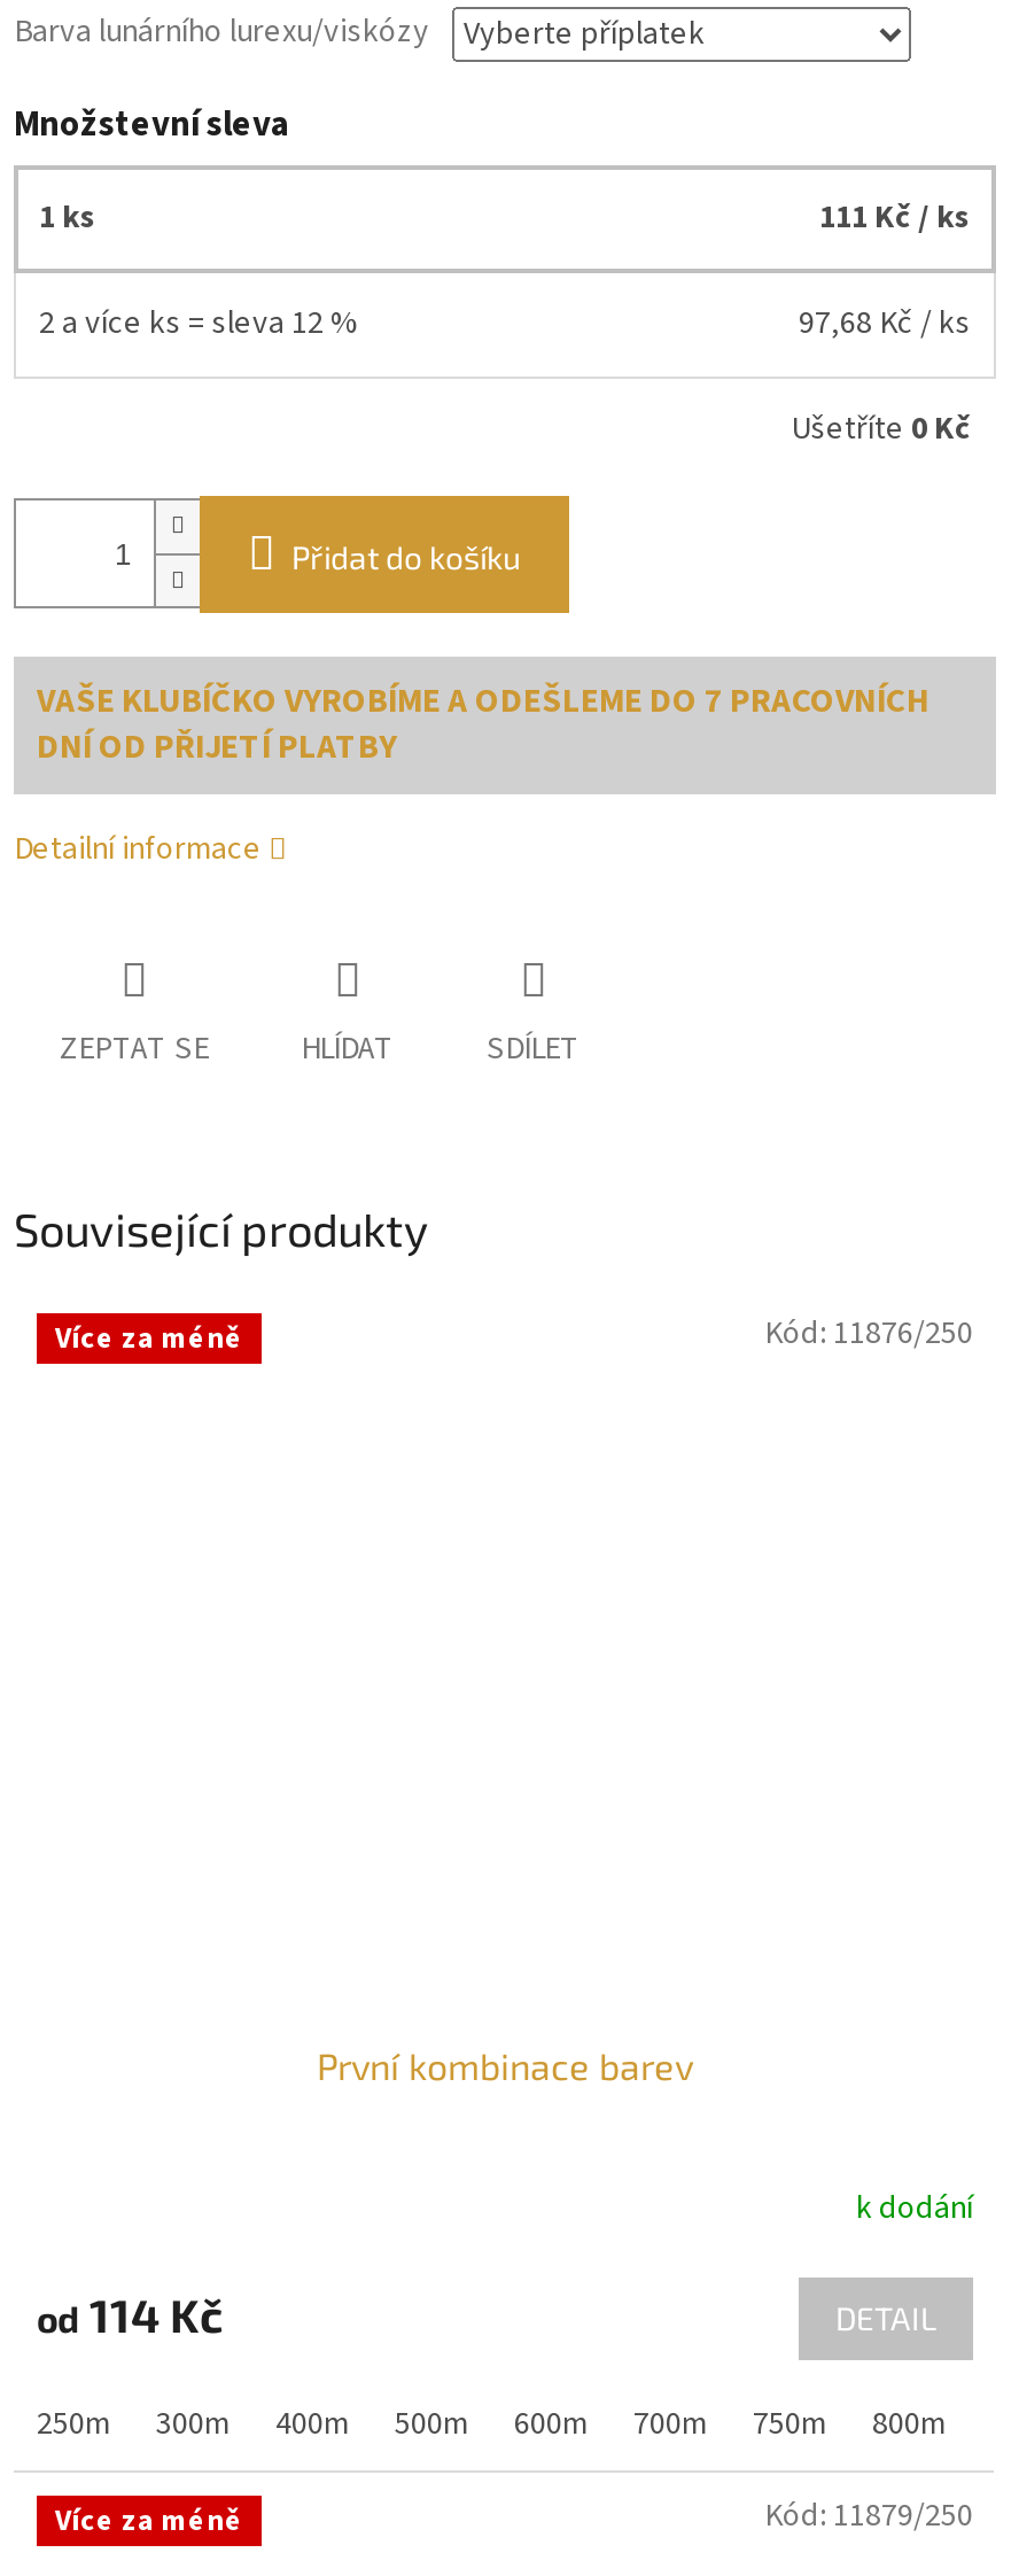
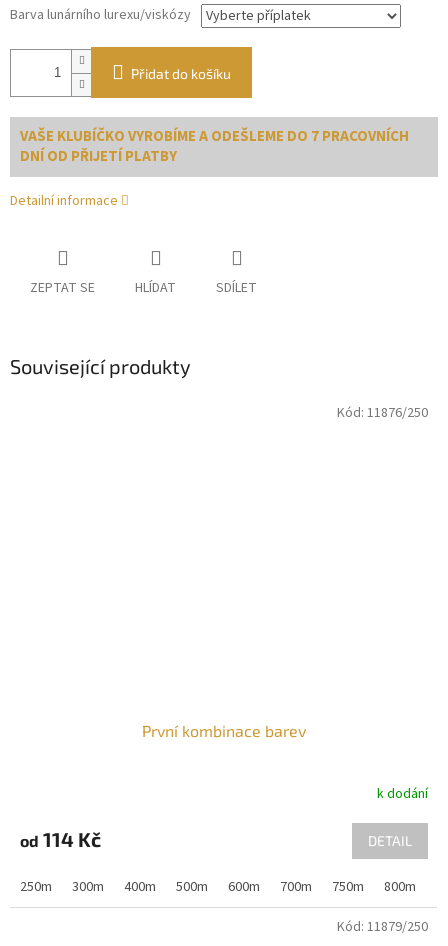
[14,100,971,452] Množstevní sleva | 1 ks | 111 Kč / ks | 2 a více ks = sleva 12 % | 97,68 Kč / ks | Ušetříte 0 Kč -> none
[55,1318,243,1360] Více za méně -> none
[55,2500,243,2541] Více za méně -> none

